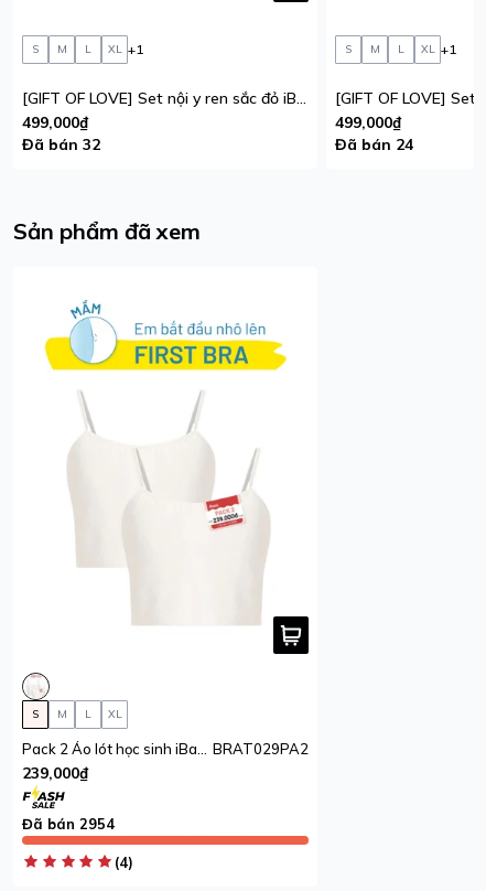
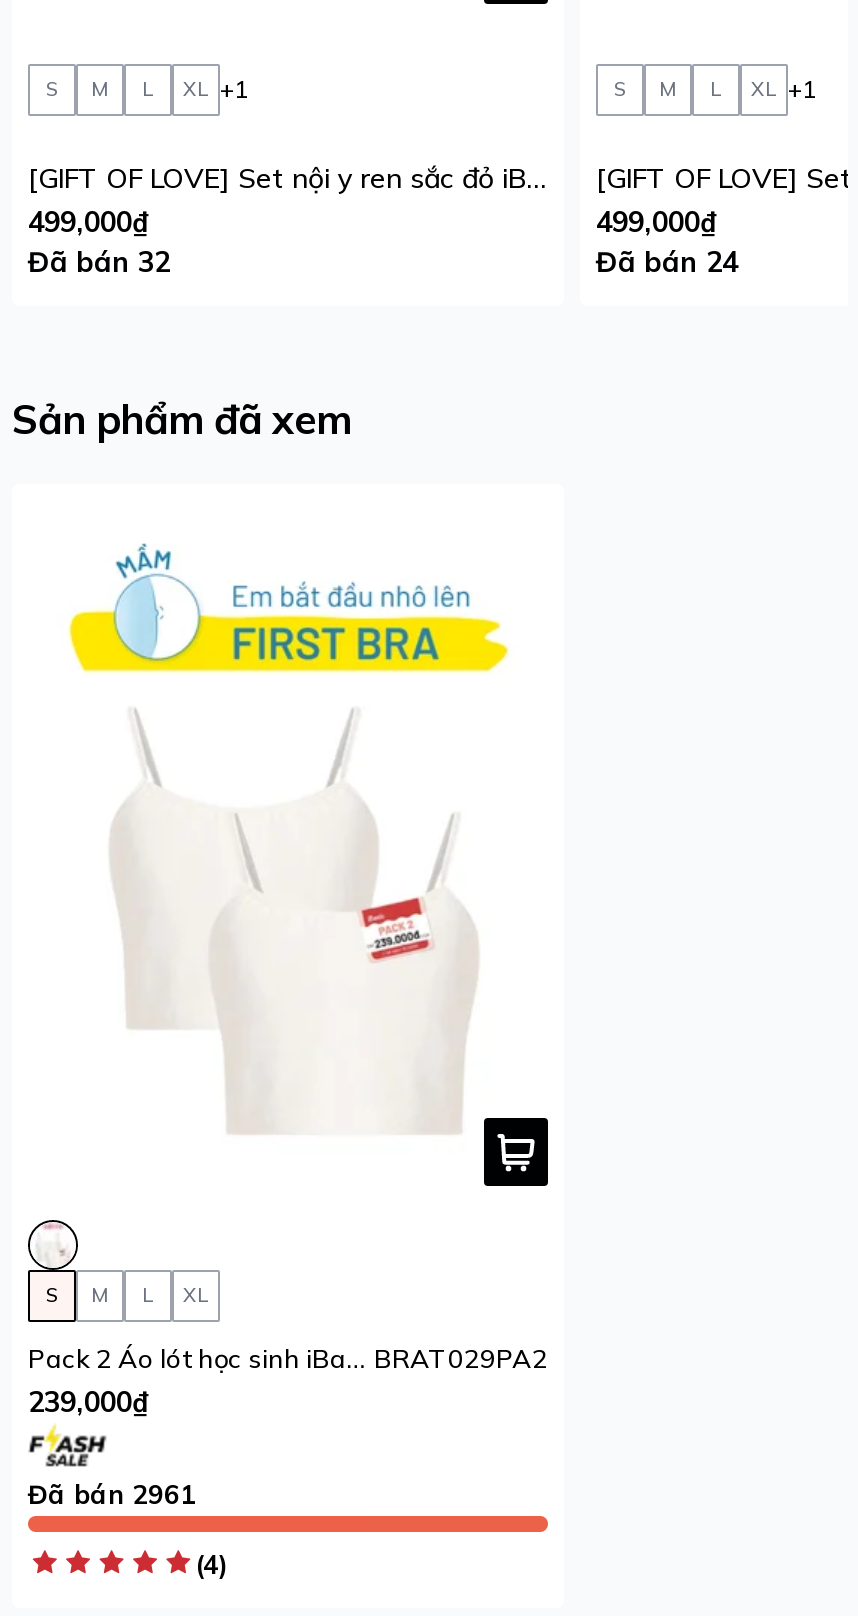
[22,814,115,832] Đã bán 2954 -> [28,1477,196,1509] Đã bán 2961

